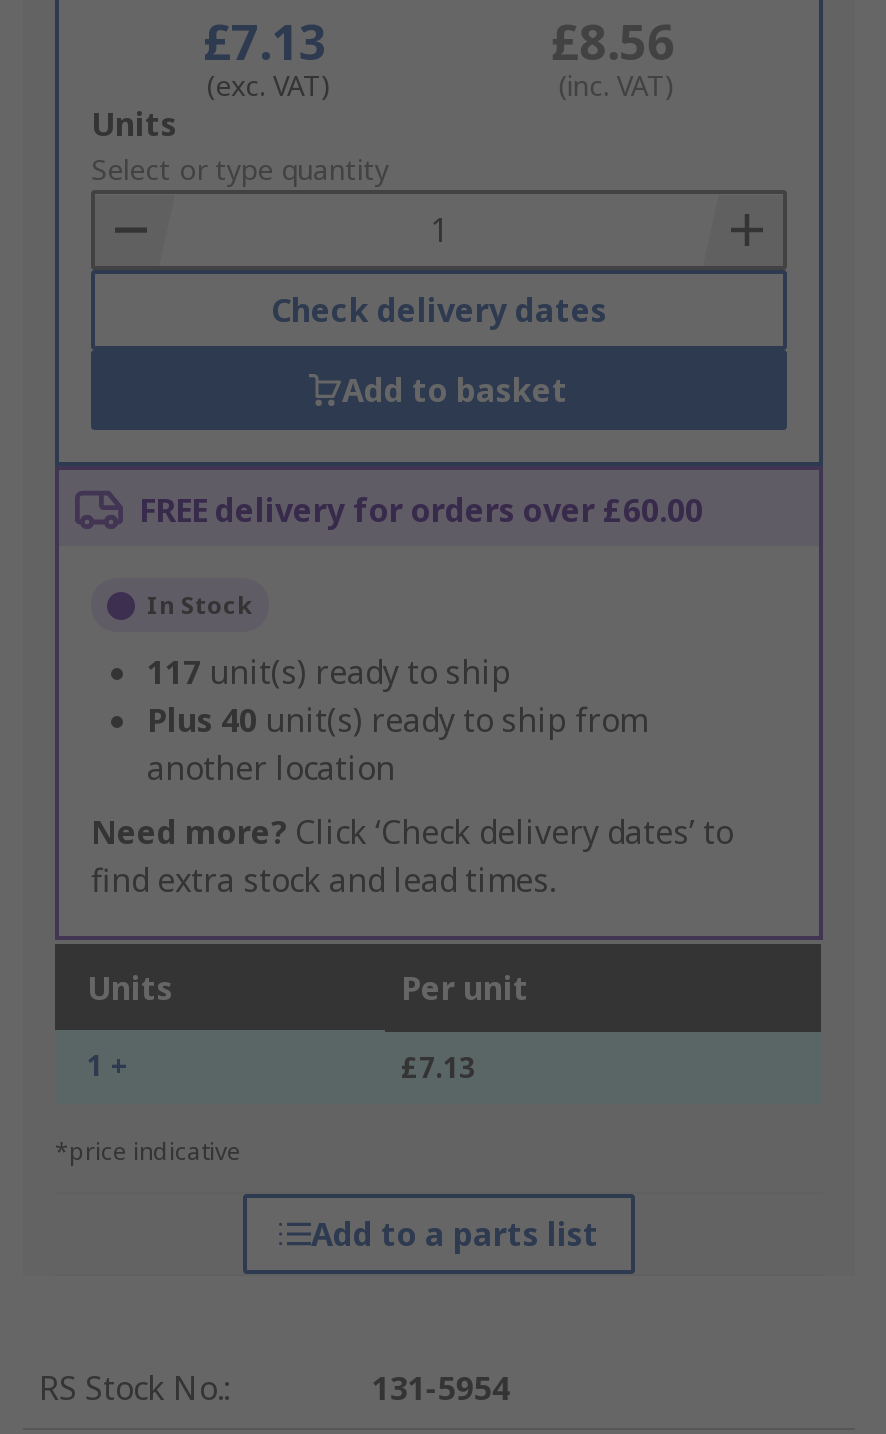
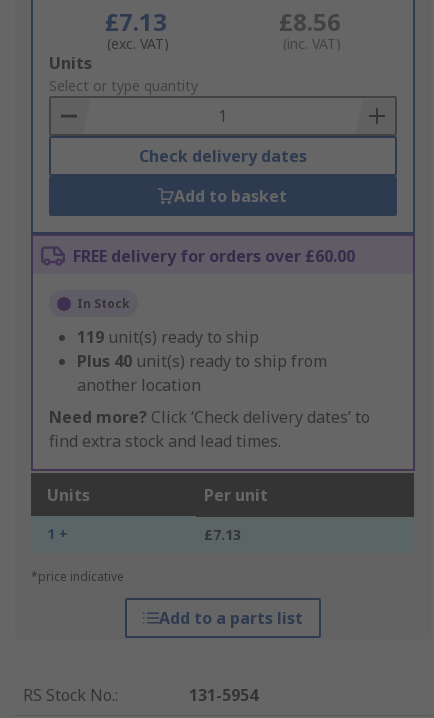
[147,651,511,695] 117 unit(s) ready to ship -> [77,326,259,348] 119 unit(s) ready to ship

